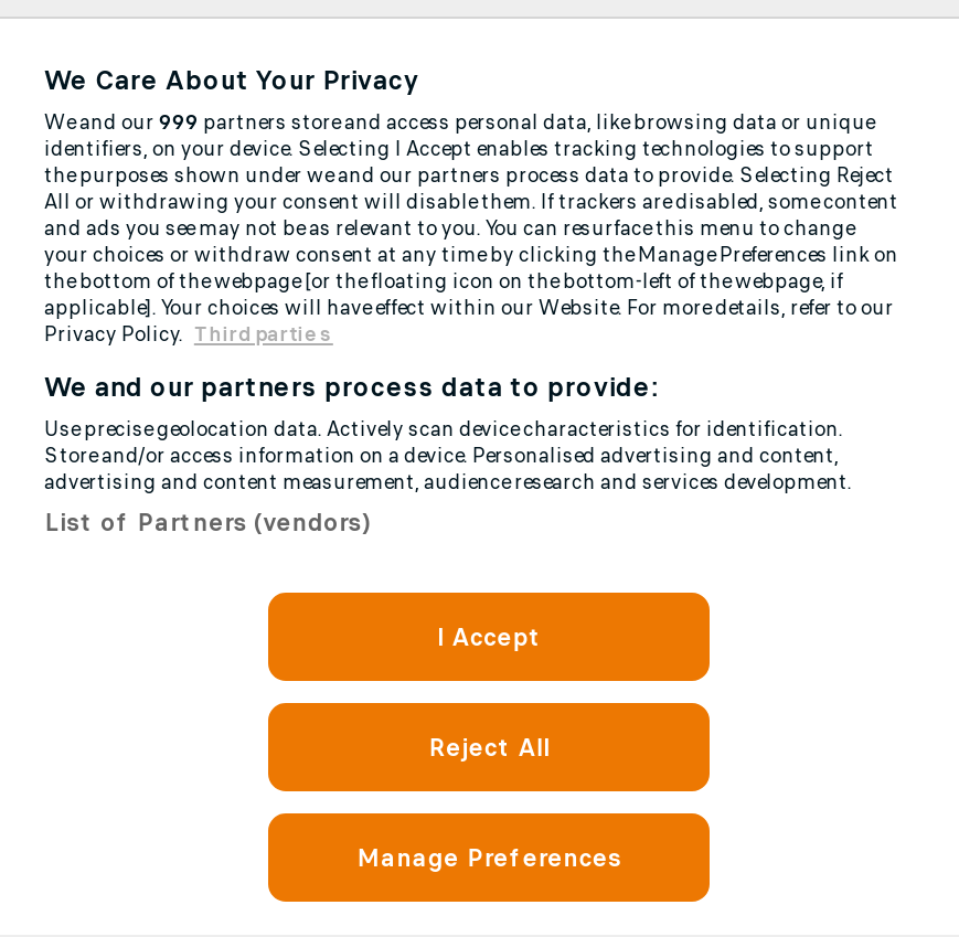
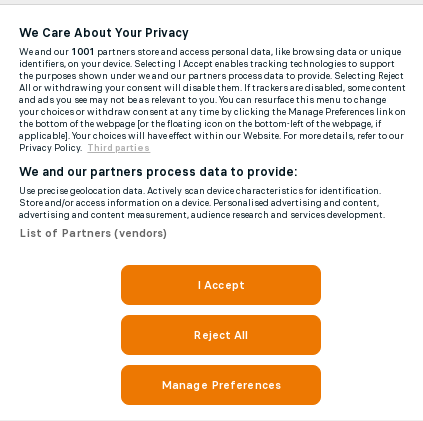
[44,109,874,136] We and our 999 partners store and access personal data, like browsing data or unique -> [19,46,401,58] We and our 1001 partners store and access personal data, like browsing data or unique

